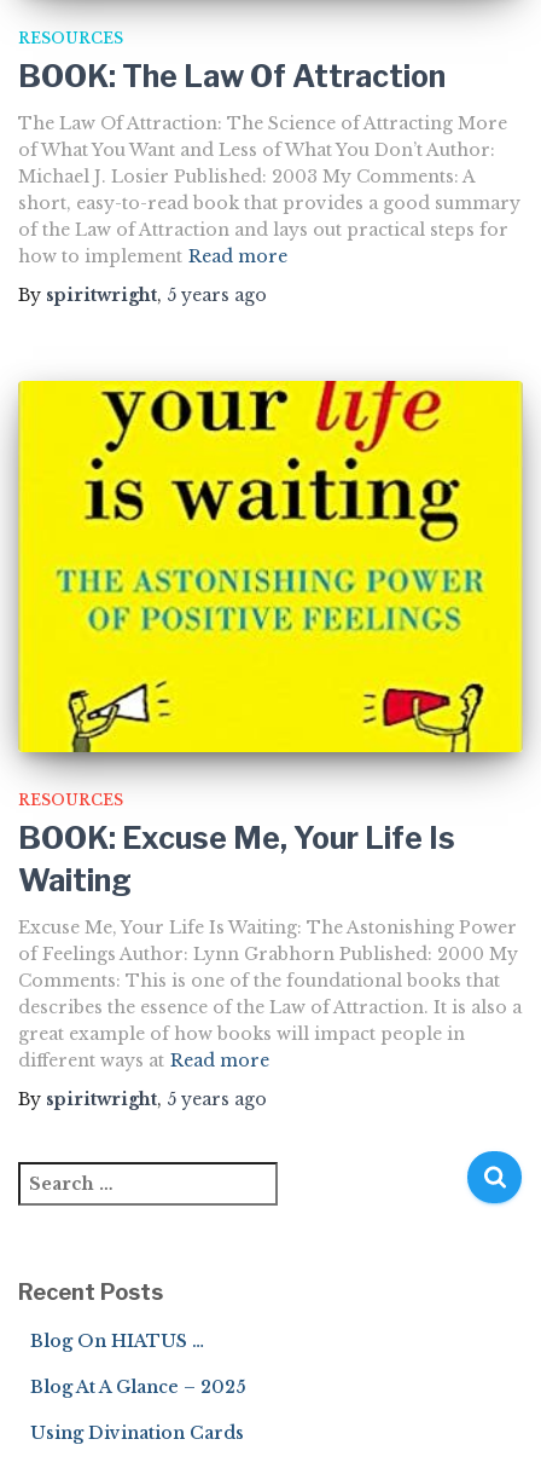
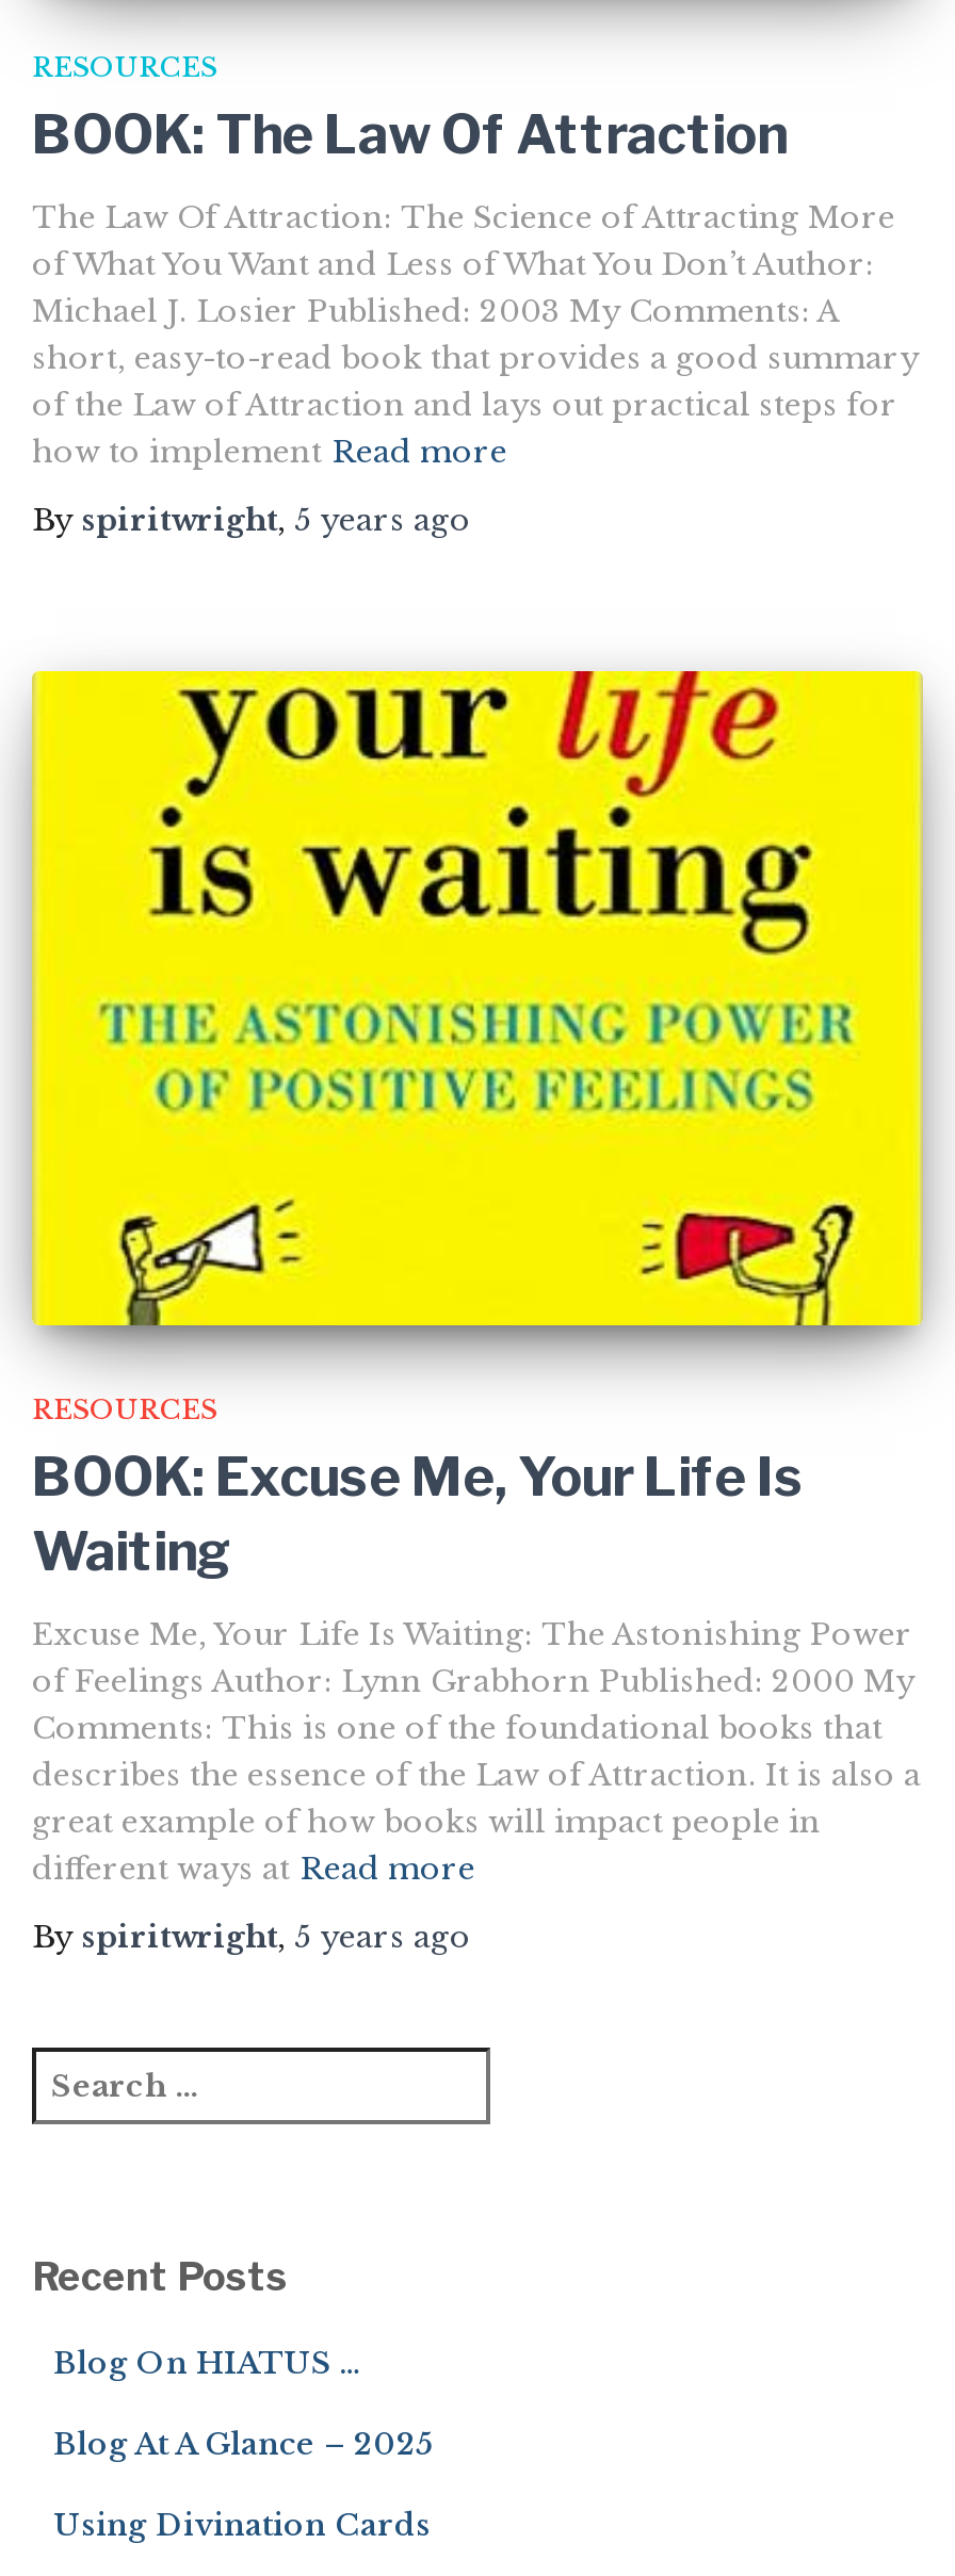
[466,1150,523,1206] [image] -> none

